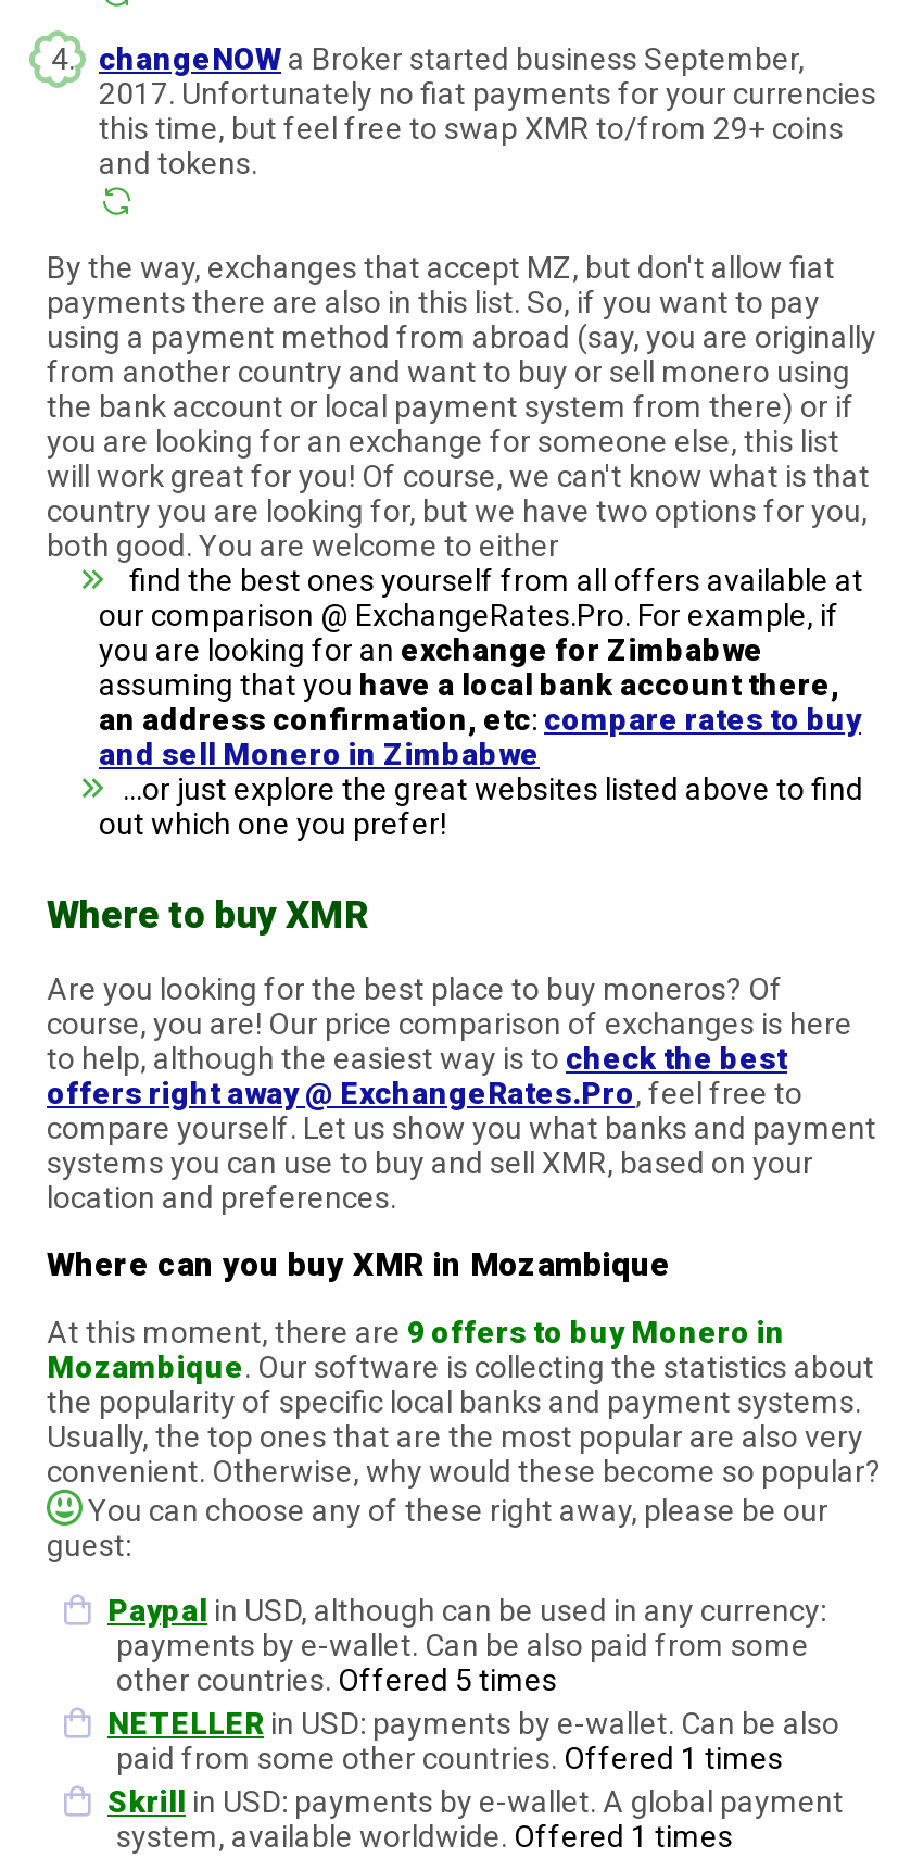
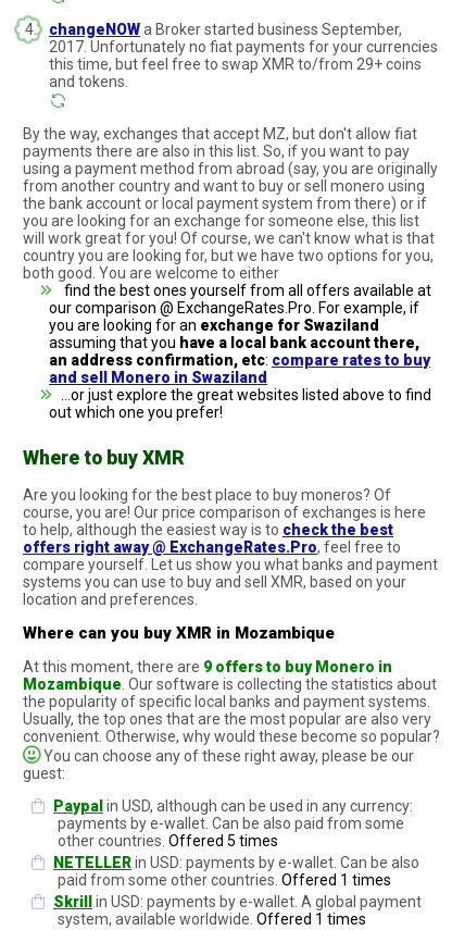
[99,632,763,667] you are looking for an exchange for Zimbabwe -> [49,317,379,334] you are looking for an exchange for Swaziland
[99,737,540,771] and sell Monero in Zimbabwe -> [49,369,267,386] and sell Monero in Swaziland

